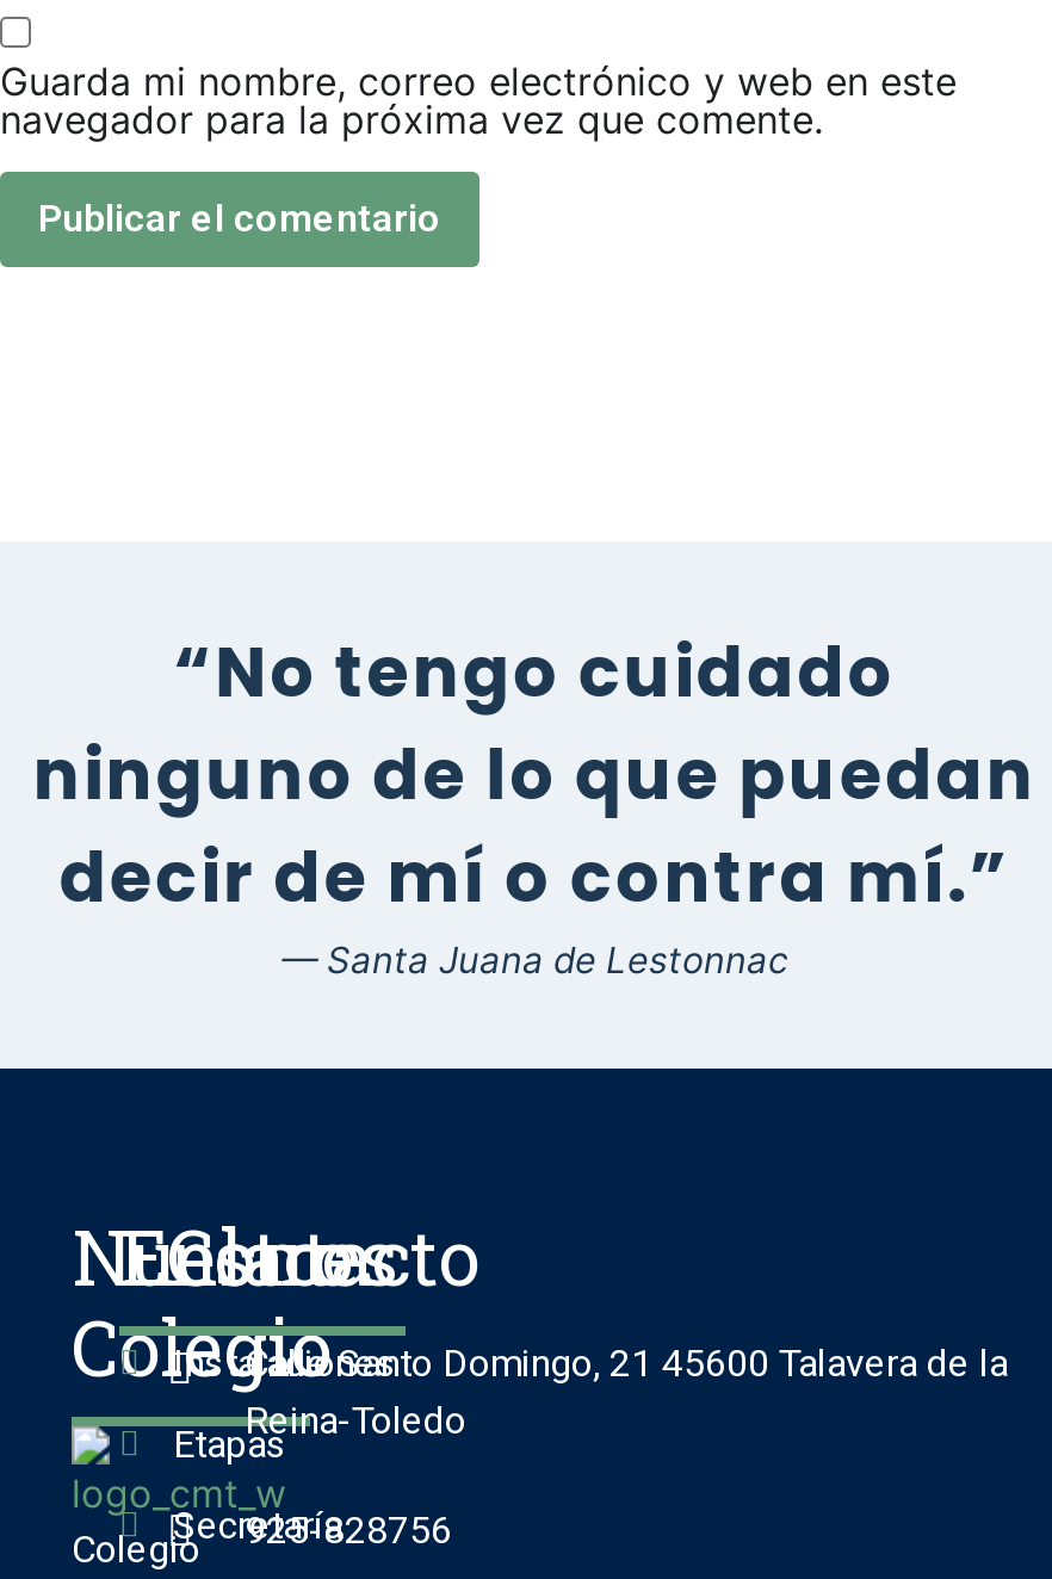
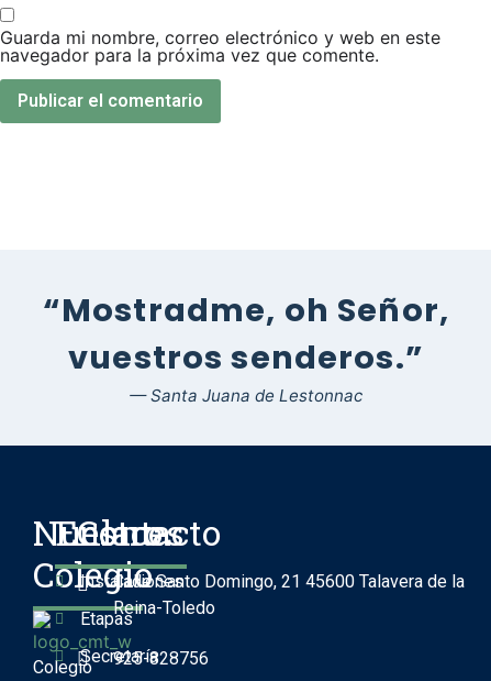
[33,624,1036,925] “No tengo cuidado | ninguno de lo que puedan | decir de mí o contra mí.” -> [43,288,449,379] “Mostradme, oh Señor, | vuestros senderos.”

